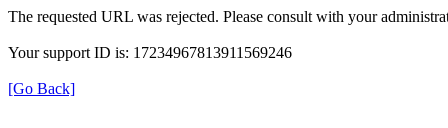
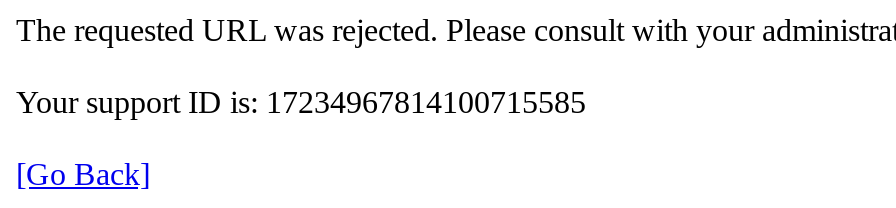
[8,44,292,61] Your support ID is: 17234967813911569246 -> [16,85,586,119] Your support ID is: 17234967814100715585

